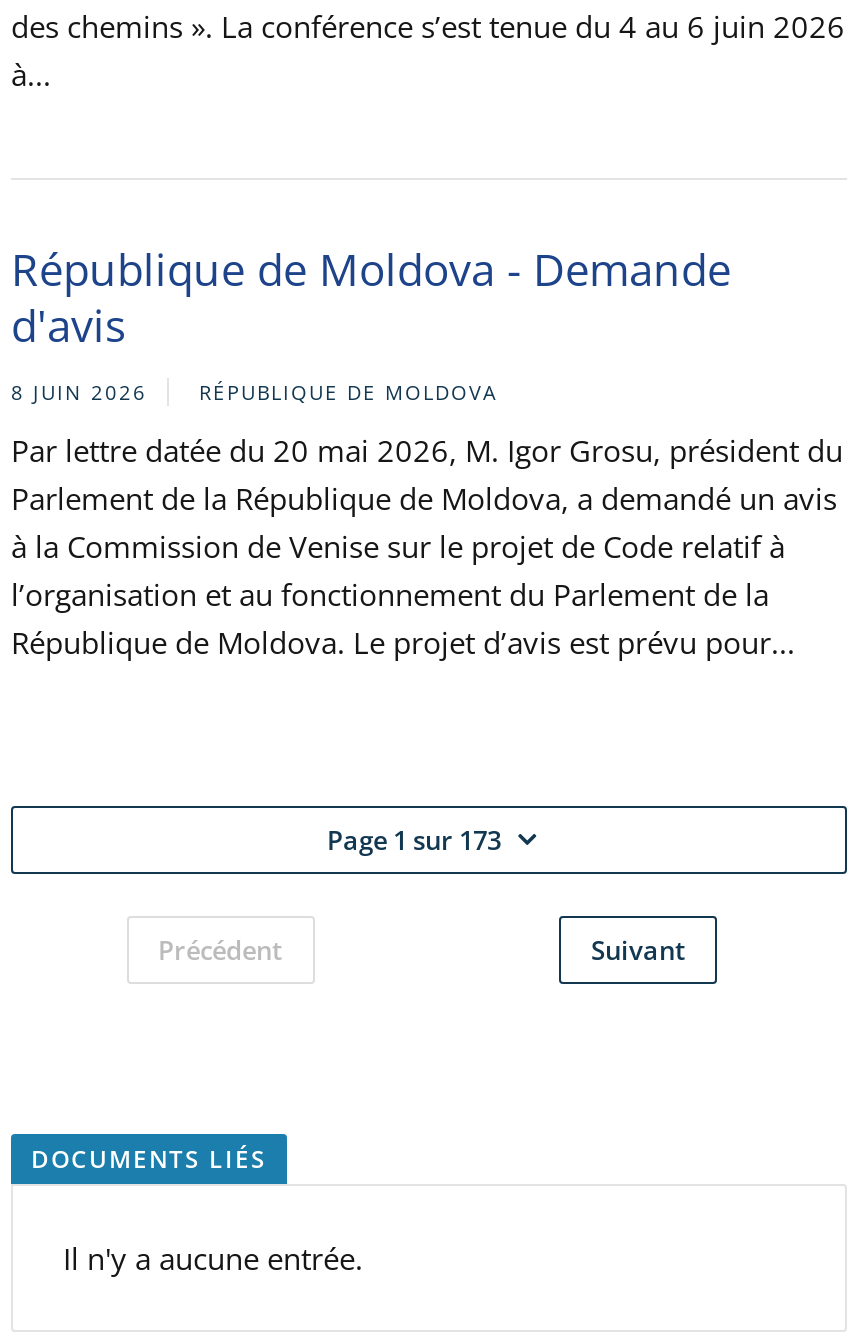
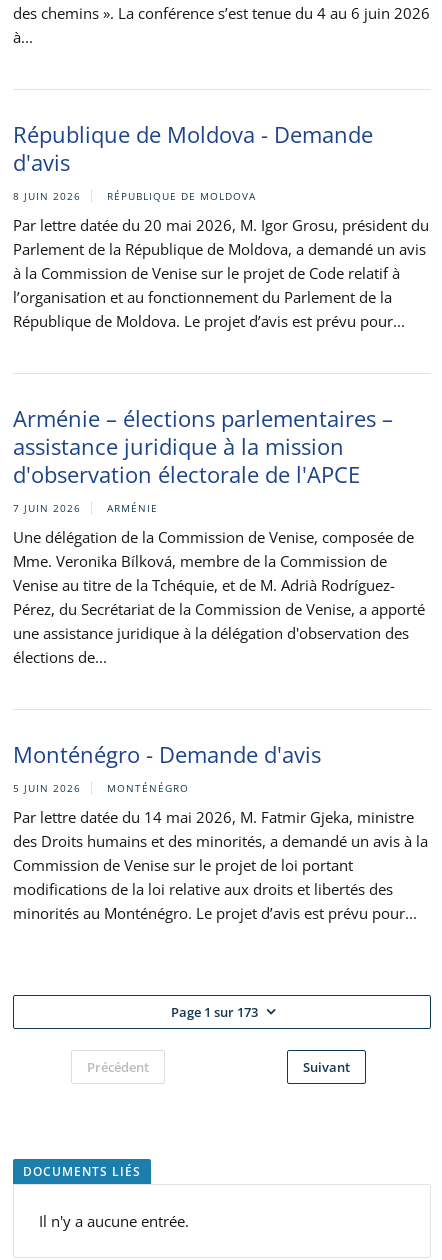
none -> [13,403,428,923] Arménie – élections parlementaires – | assistance juridique à la mission | d'observation électorale de l'APCE | 7 JUIN 2026 | ARMÉNIE | Une délégation de la Commission de Venise, composée de | Mme. Veronika Bílková, membre de la Commission de | Venise au titre de la Tchéquie, et de M. Adrià Rodríguez- | Pérez, du Secrétariat de la Commission de Venise, a apporté | une assistance juridique à la délégation d'observation des | élections de... | Monténégro - Demande d'avis | 5 JUIN 2026 | MONTÉNÉGRO | Par lettre datée du 14 mai 2026, M. Fatmir Gjeka, ministre | des Droits humains et des minorités, a demandé un avis à la | Commission de Venise sur le projet de loi portant | modifications de la loi relative aux droits et libertés des | minorités au Monténégro. Le projet d’avis est prévu pour...

